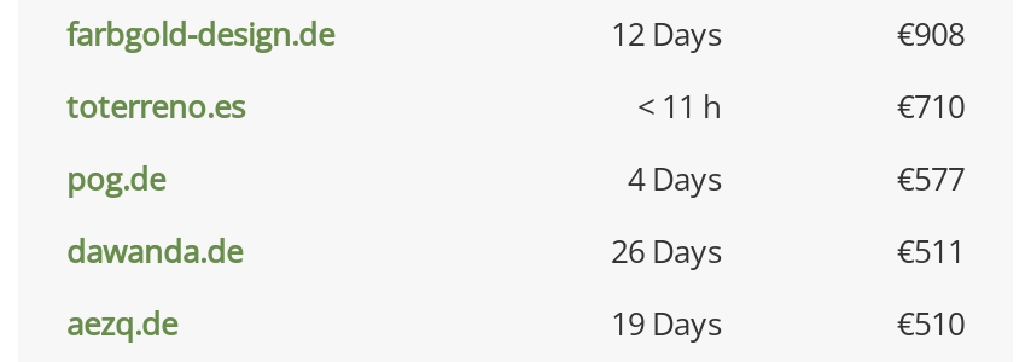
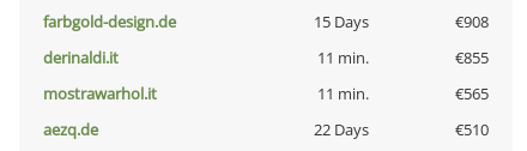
[611,12,722,56] 12 Days -> [313,11,368,32] 15 Days
[66,84,965,273] toterreno.es | < 11 h | €710 | pog.de | 4 Days | €577 | dawanda.de | 26 Days | €511 -> [43,47,489,104] derinaldi.it | 11 min. | €855 | mostrawarhol.it | 11 min. | €565
[611,302,722,345] 19 Days -> [313,119,368,140] 22 Days

